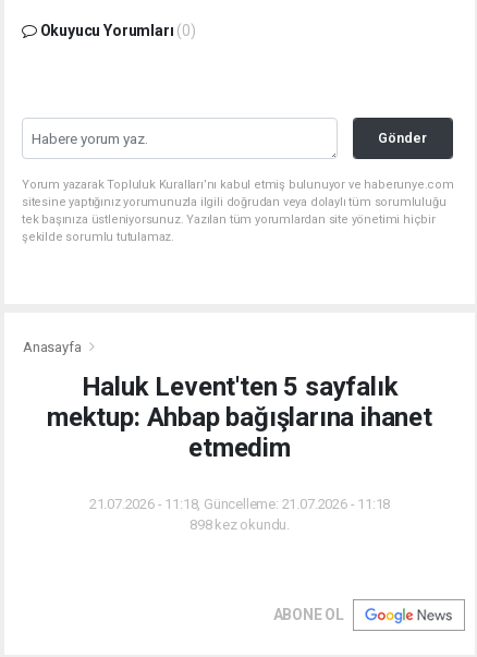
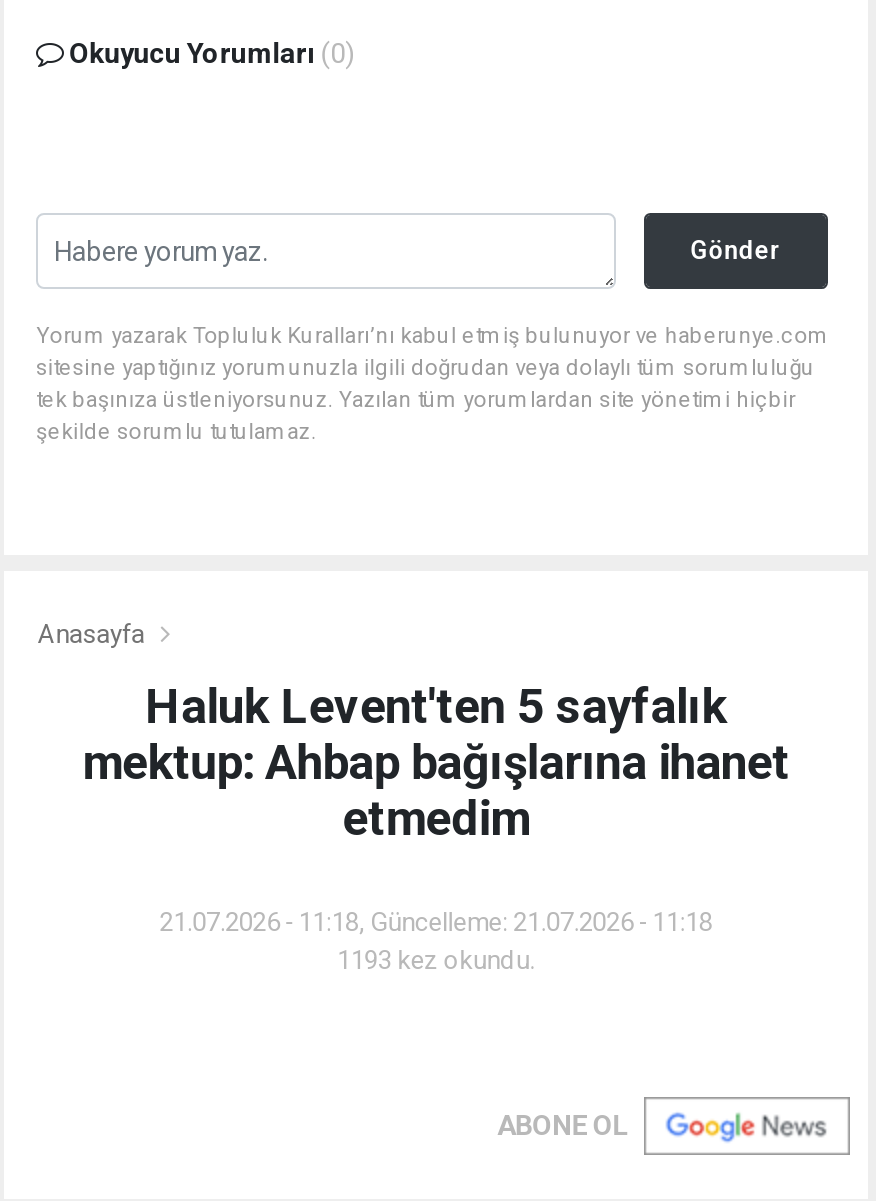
[189,516,290,533] 898 kez okundu. -> [337,945,535,975] 1193 kez okundu.

